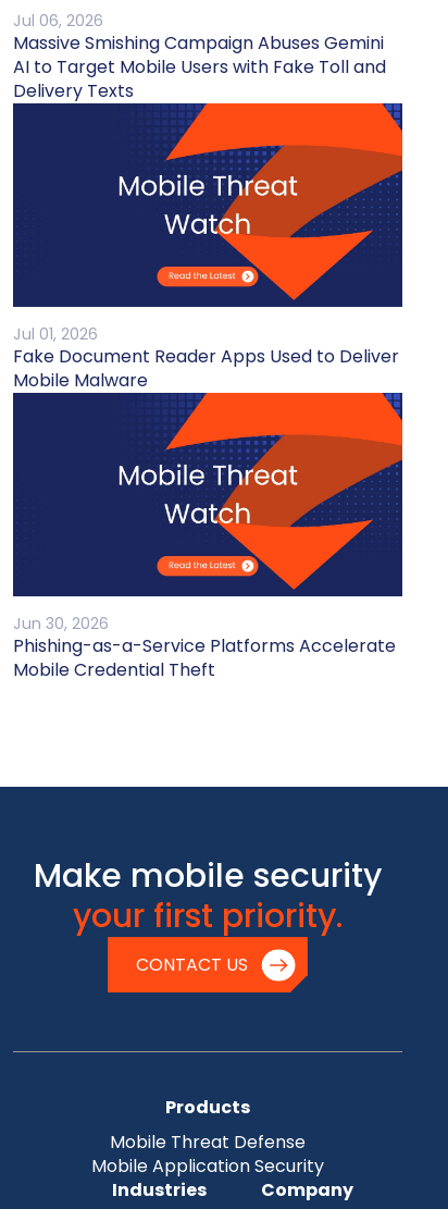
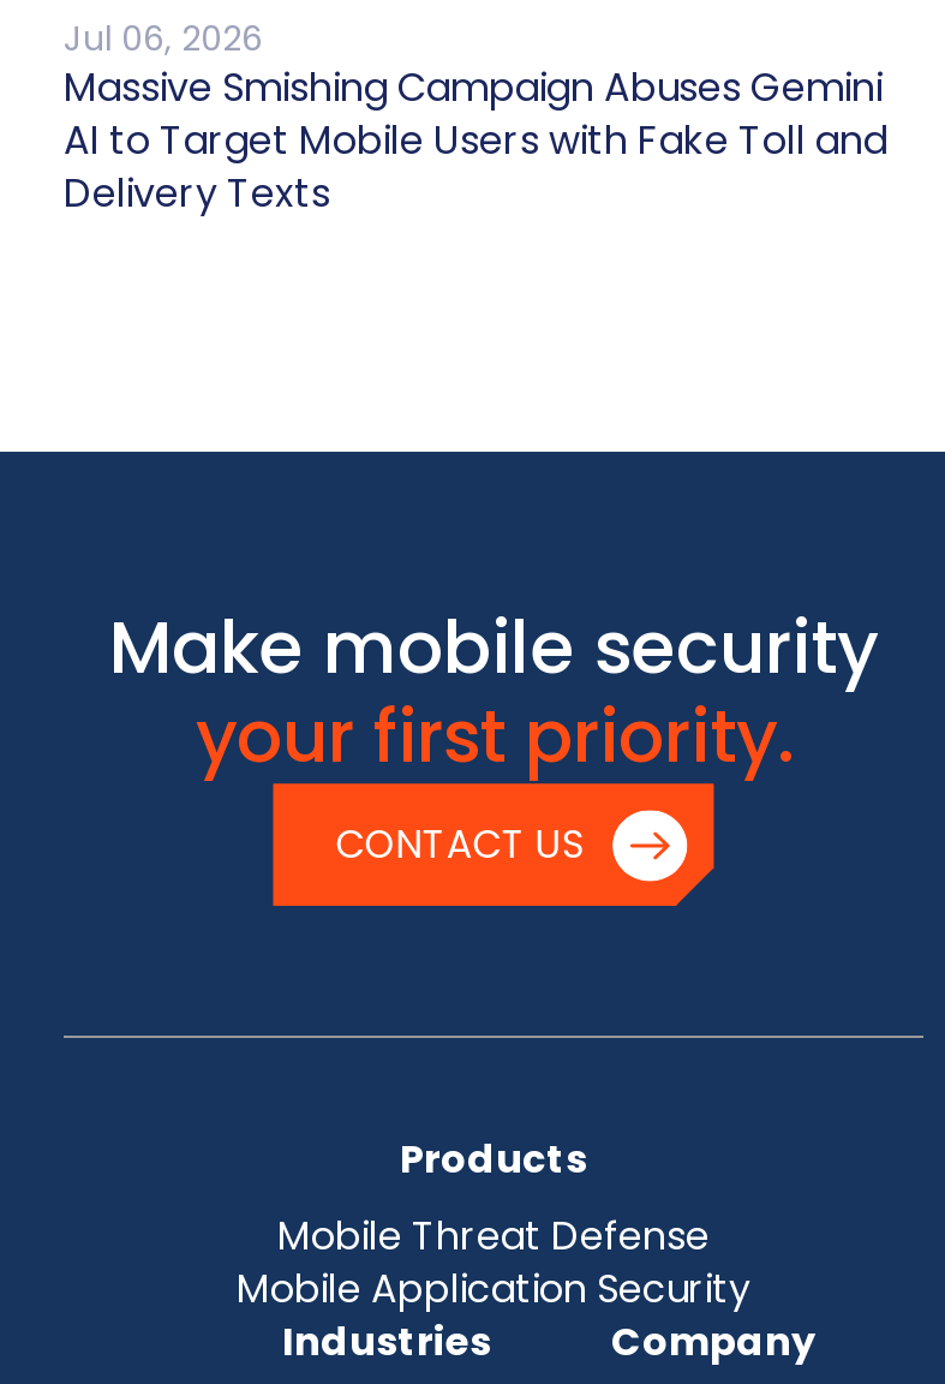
[12,102,403,393] [image] | Jul 01, 2026 | Fake Document Reader Apps Used to Deliver | Mobile Malware -> none
[12,392,403,683] [image] | Jun 30, 2026 | Phishing-as-a-Service Platforms Accelerate | Mobile Credential Theft -> none

